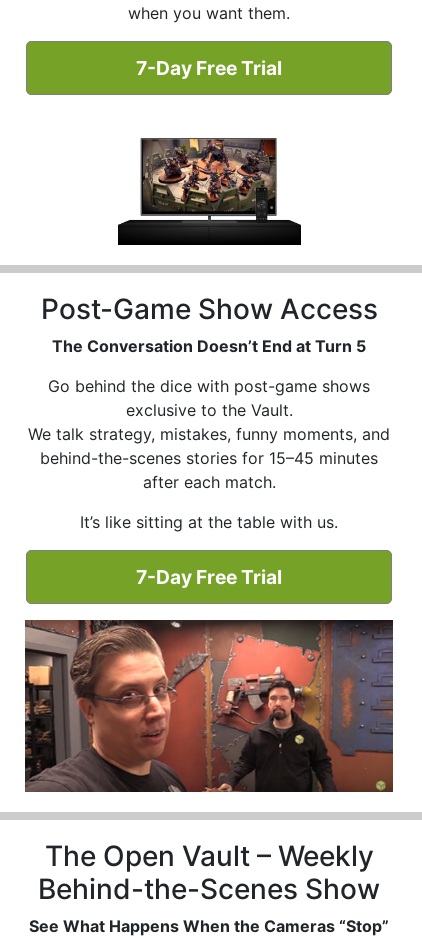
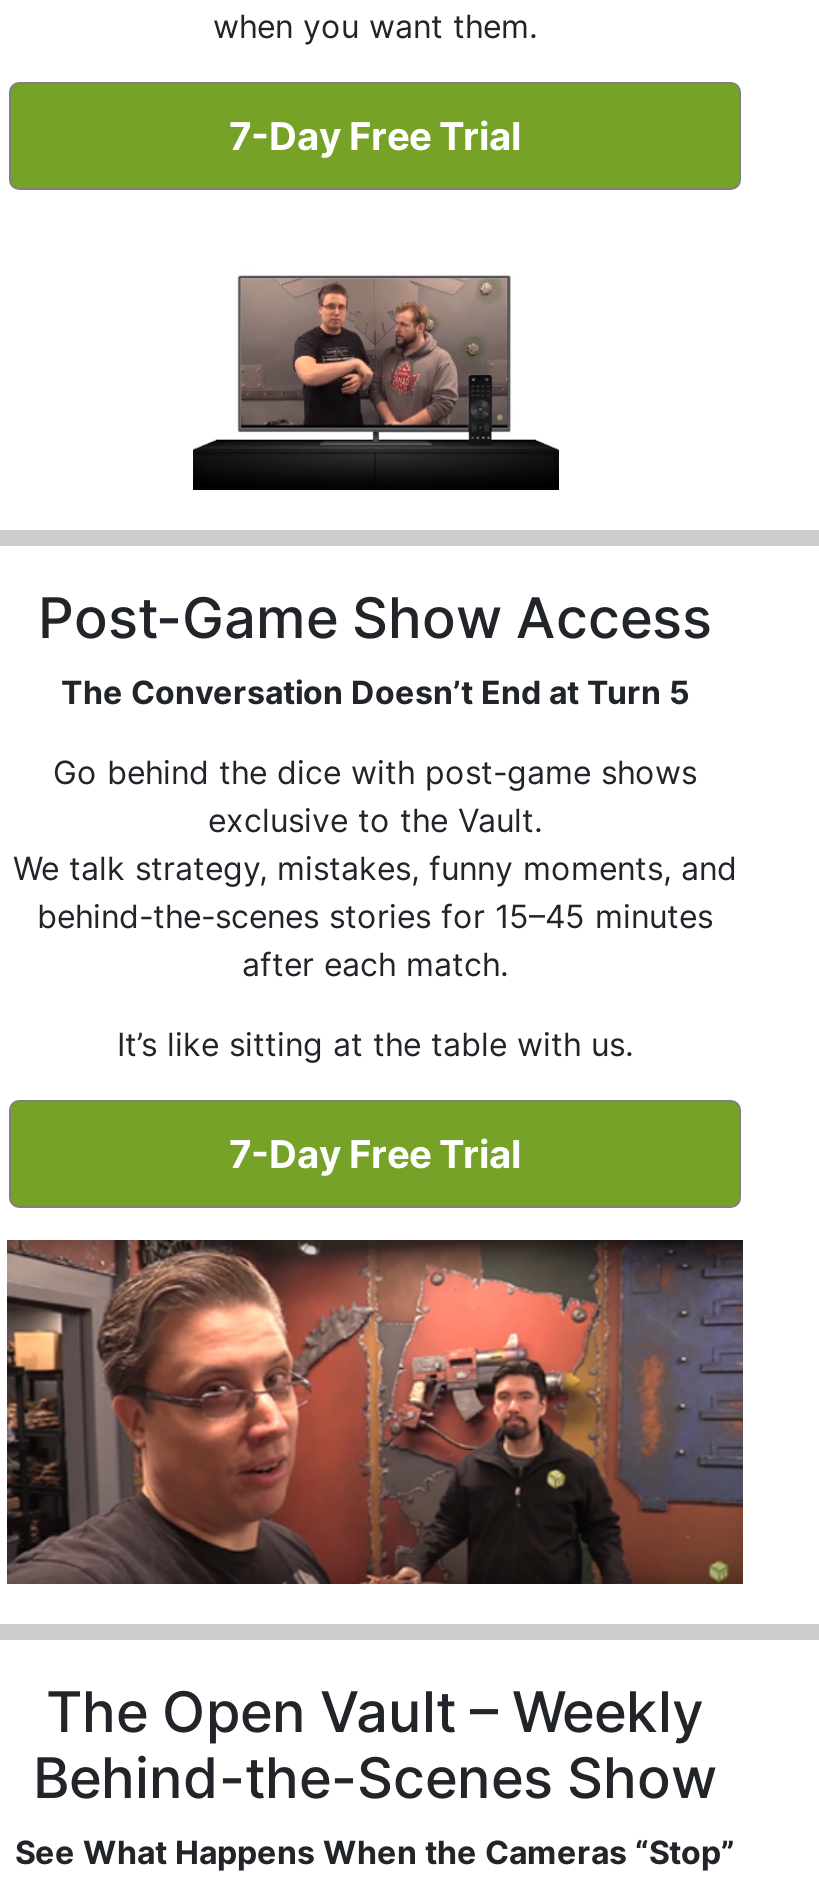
[141,138,276,214] [image] -> [239,278,509,426] [image]

